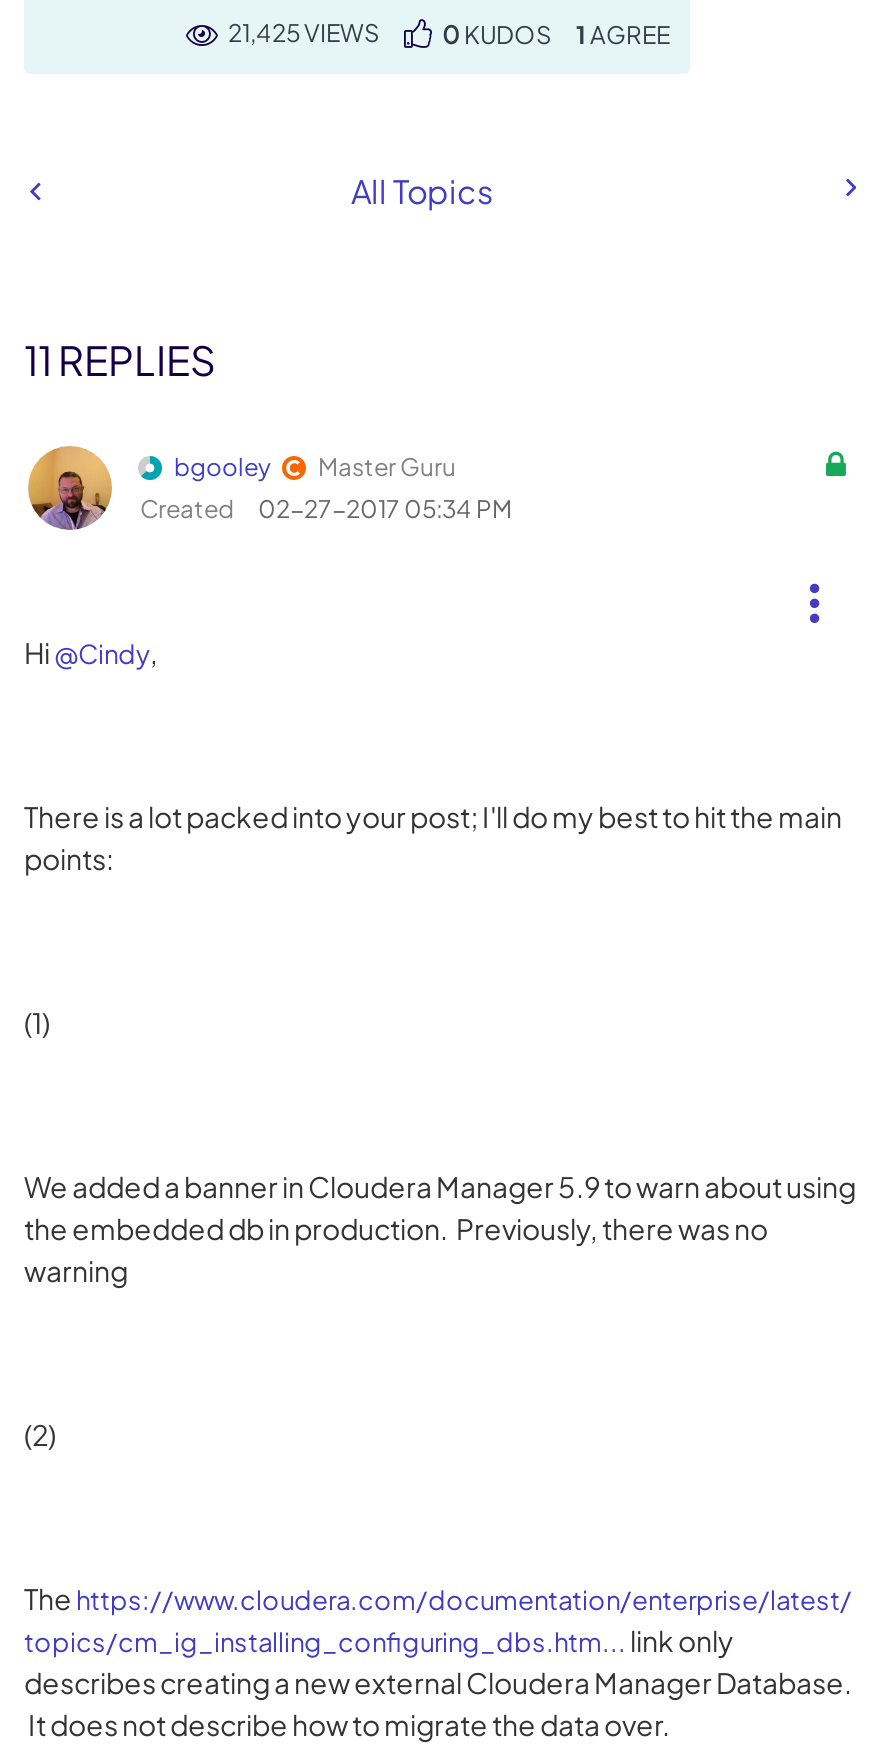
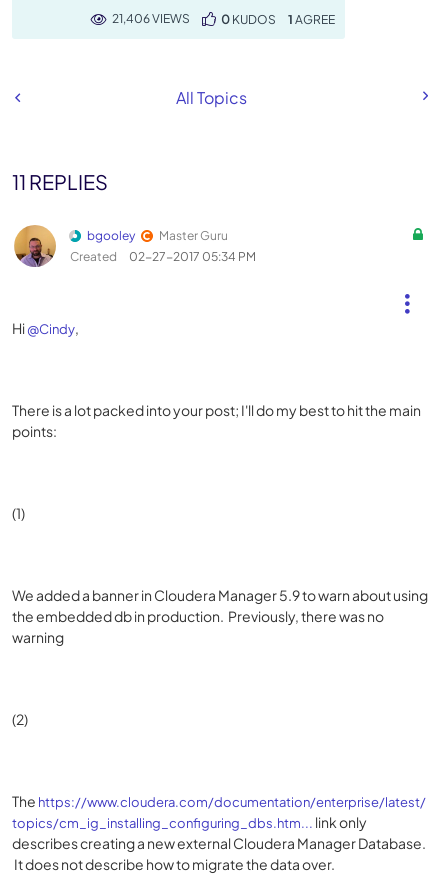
[228,18,380,48] 21,425 VIEWS -> [112,11,190,26] 21,406 VIEWS

